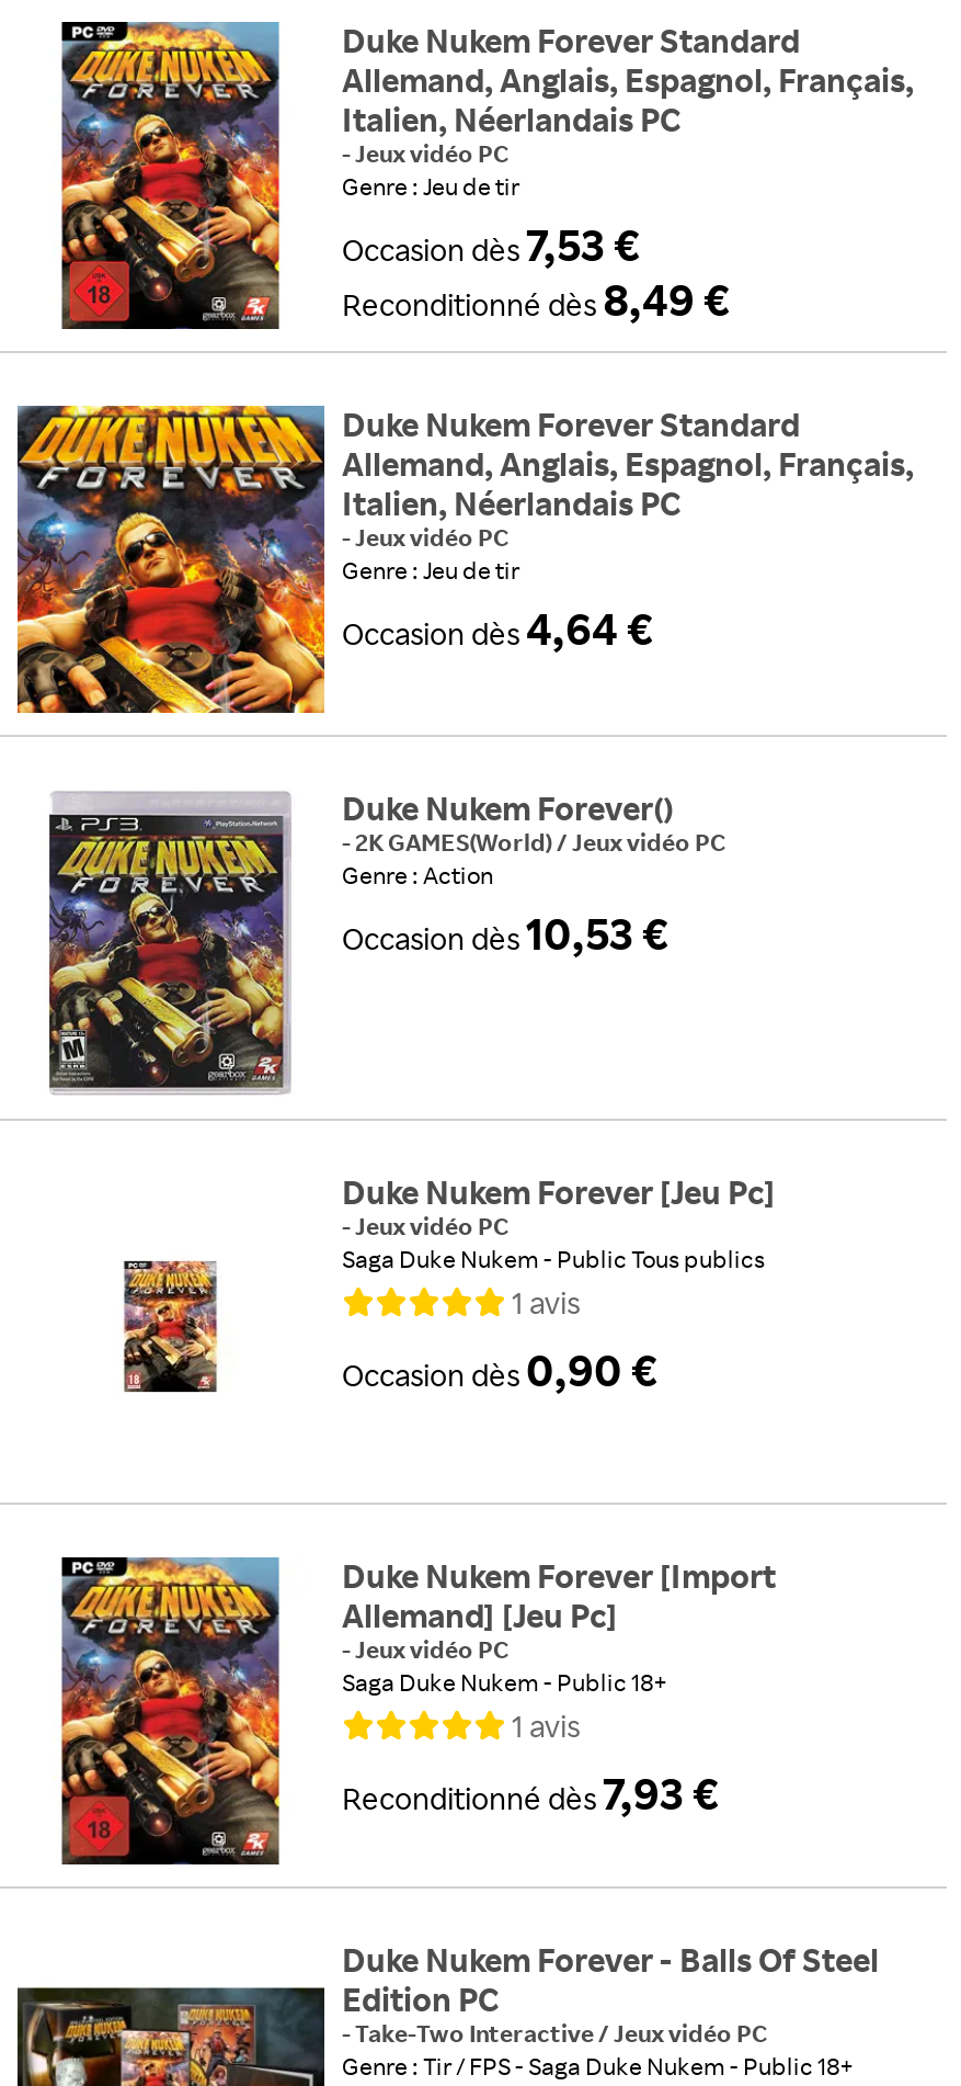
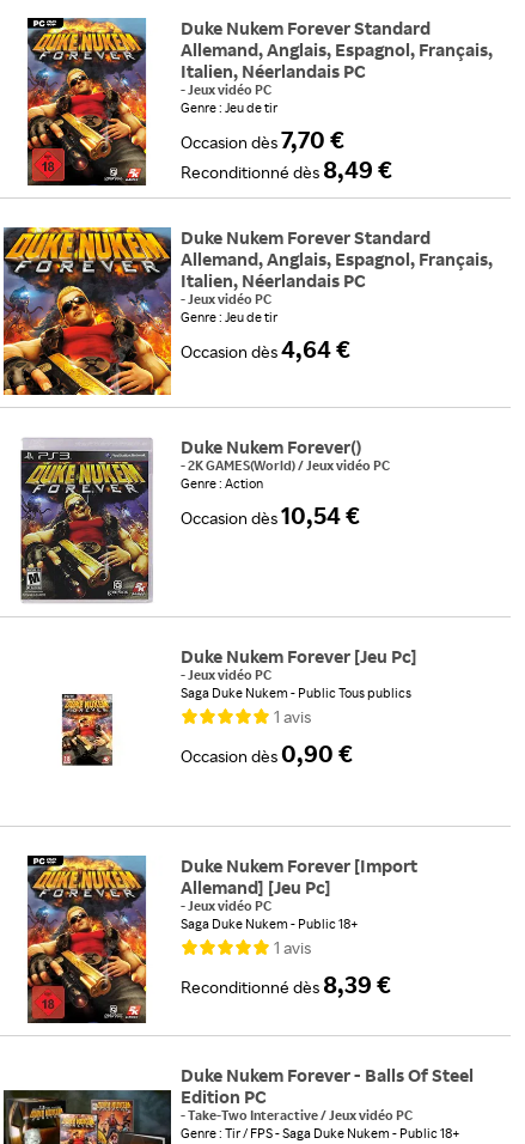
[342,217,640,272] Occasion dès7,53 € -> [181,124,344,154] Occasion dès7,70 €
[342,906,668,961] Occasion dès10,53 € -> [181,500,360,530] Occasion dès10,54 €
[342,1765,719,1819] Reconditionné dès7,93 € -> [181,969,391,999] Reconditionné dès8,39 €

